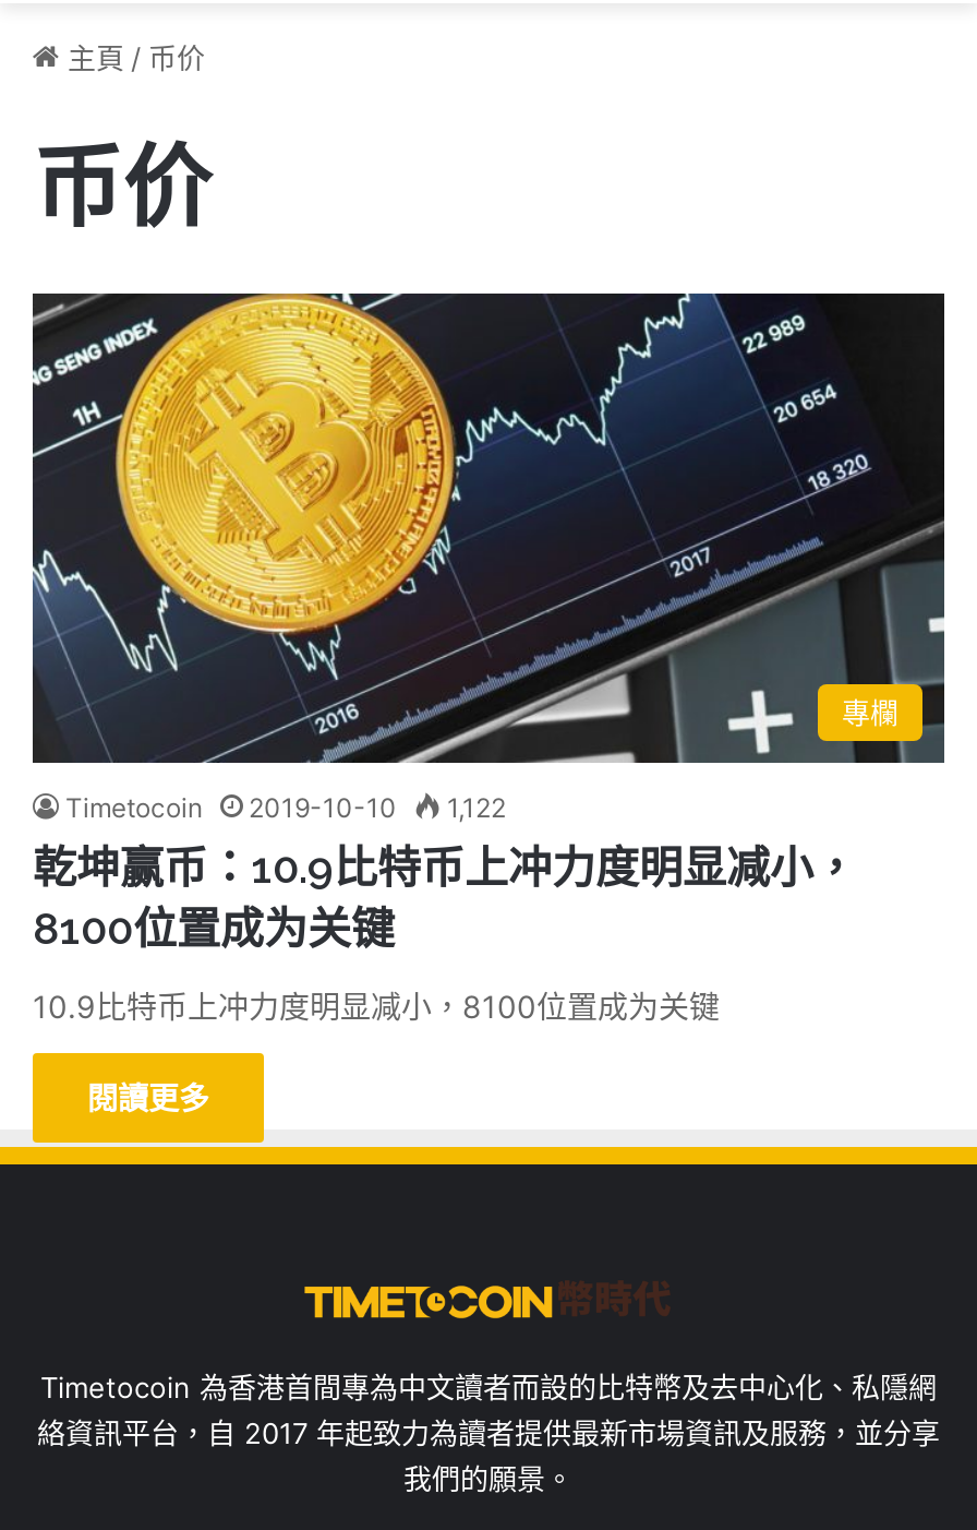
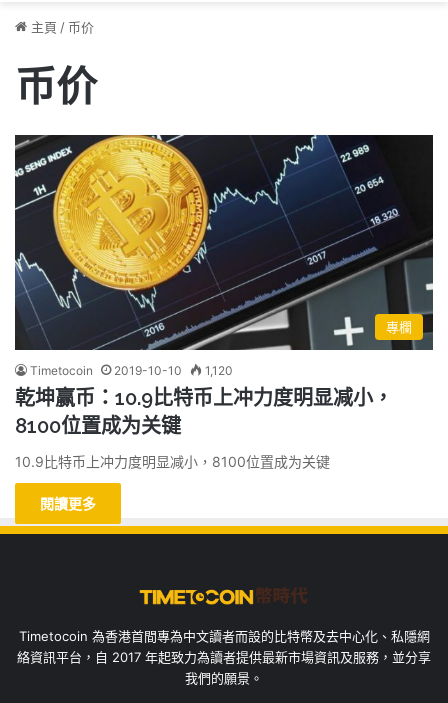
[65,792,506,824] Timetocoin 2019-10-10 1,122 -> [30,363,233,378] Timetocoin 2019-10-10 1,120

